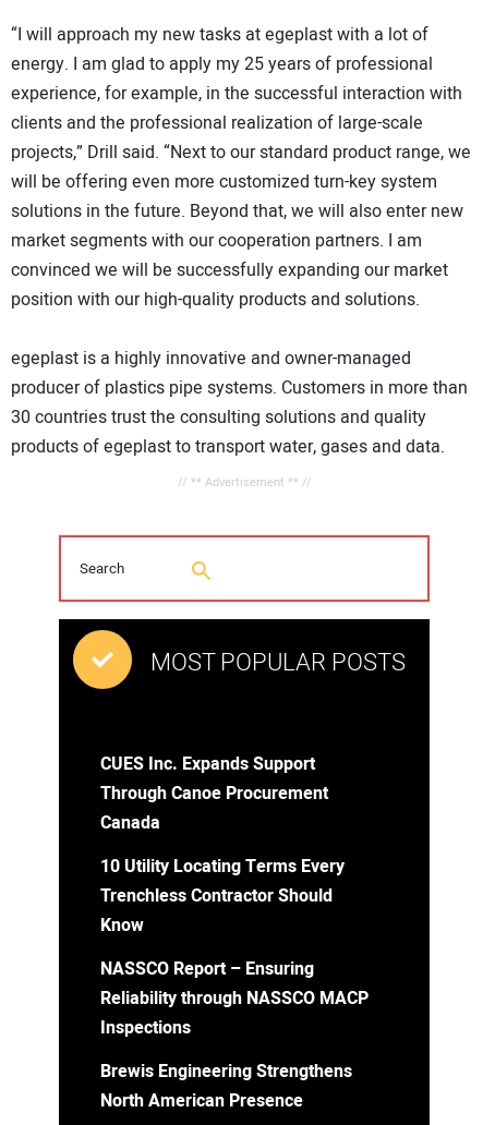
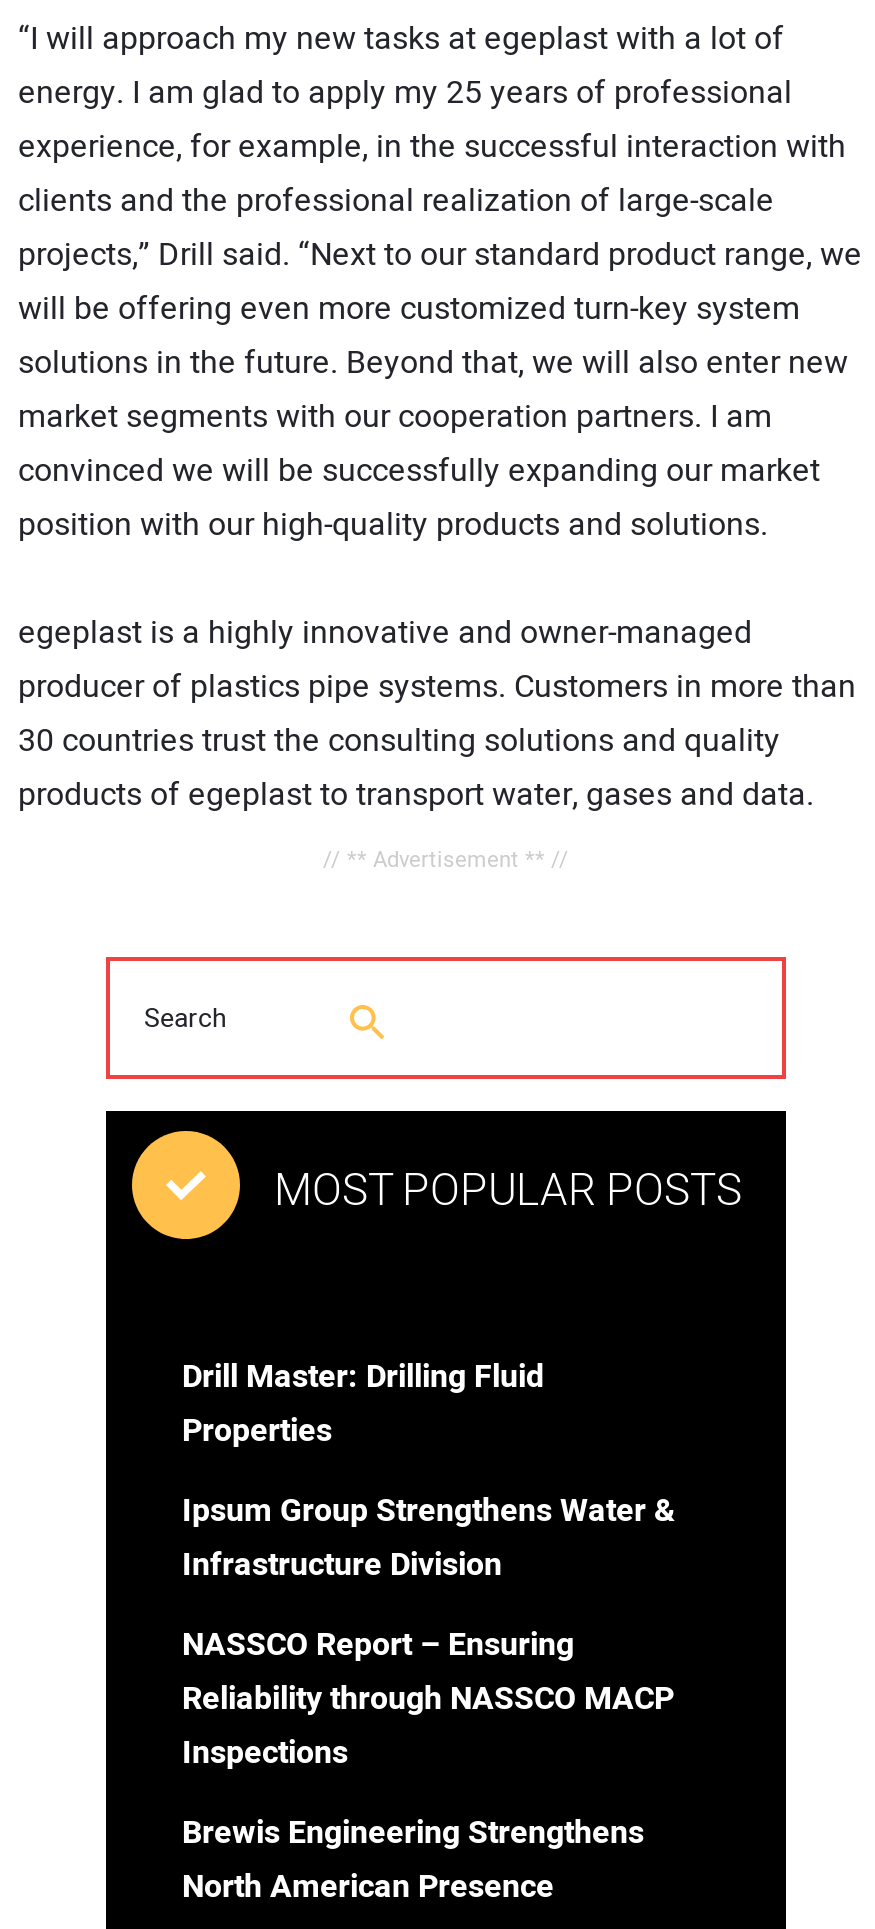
[100,752,328,837] CUES Inc. Expands Support | Through Canoe Procurement | Canada -> [182,1354,544,1456] Drill Master: Drilling Fluid | Properties
[100,854,345,939] 10 Utility Locating Terms Every | Trenchless Contractor Should | Know -> [182,1488,676,1590] Ipsum Group Strengthens Water & | Infrastructure Division

